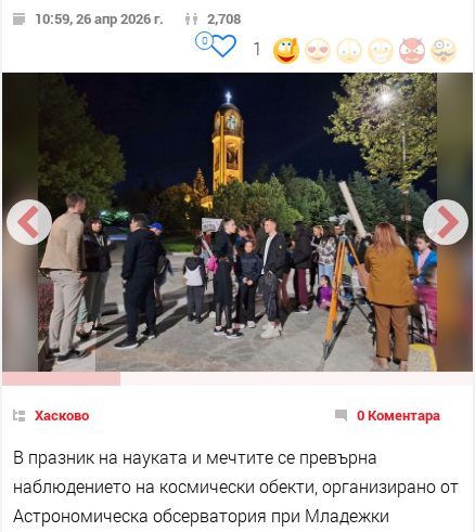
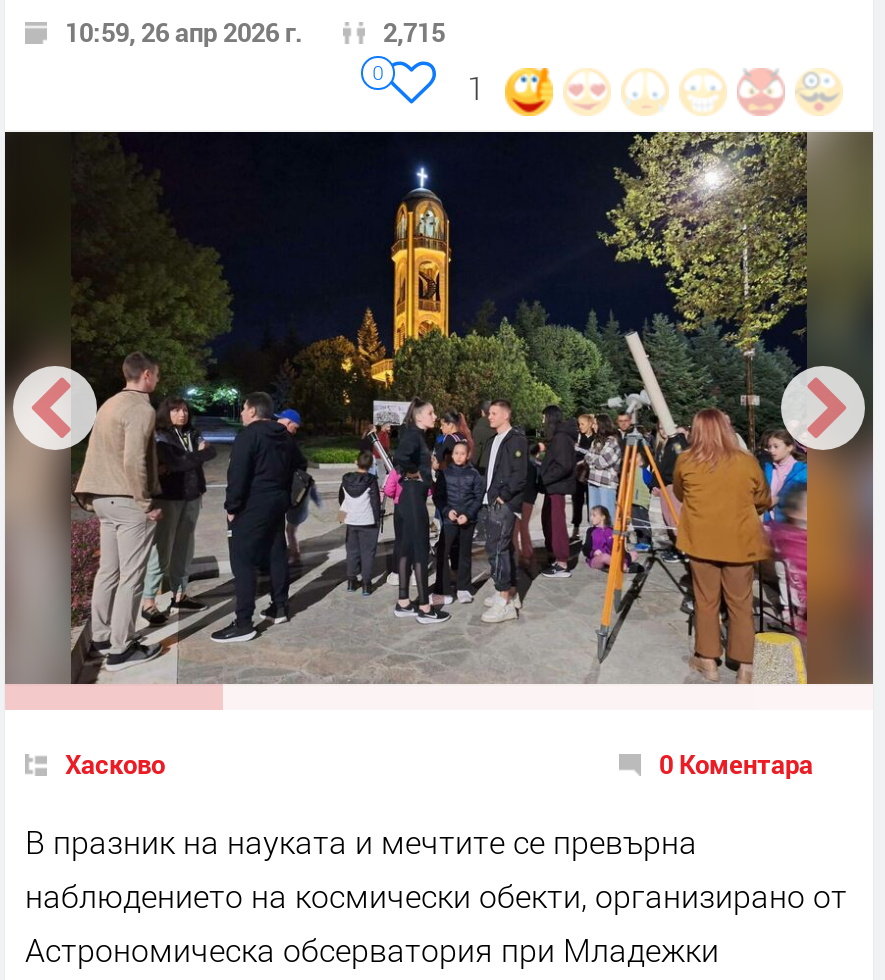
[207,9,241,28] 2,708 -> [383,14,445,50] 2,715

